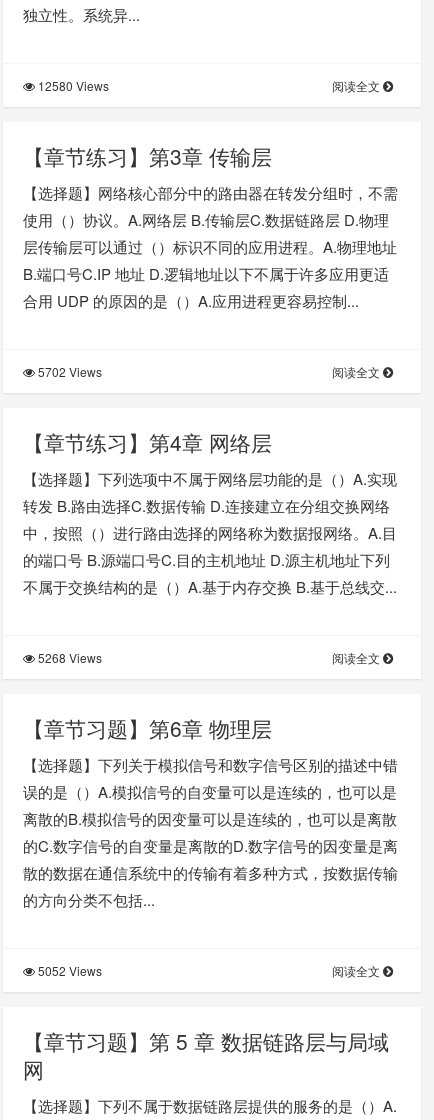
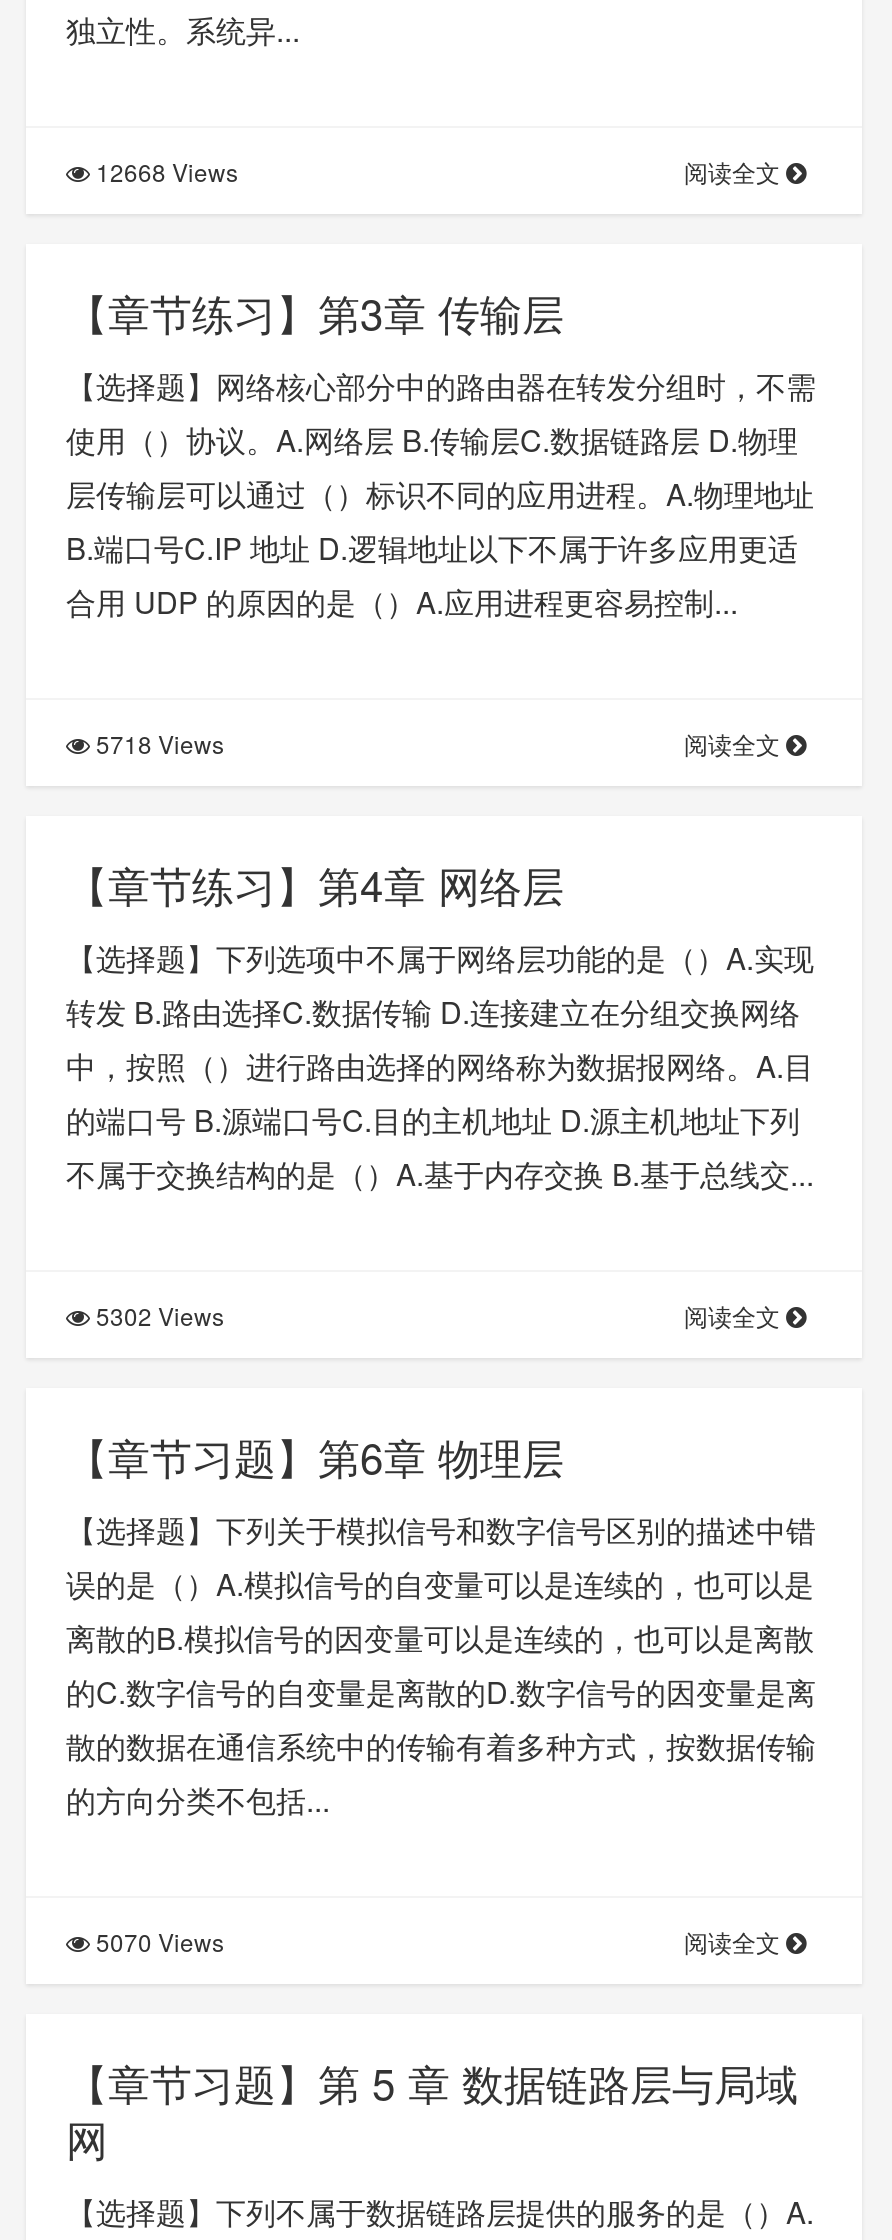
[35,77,109,94] 12580 Views -> [90,154,238,188] 12668 Views
[35,363,102,380] 5702 Views -> [90,726,224,760] 5718 Views
[35,649,102,666] 5268 Views -> [90,1298,224,1332] 5302 Views
[35,962,102,979] 5052 Views -> [90,1924,224,1958] 5070 Views

